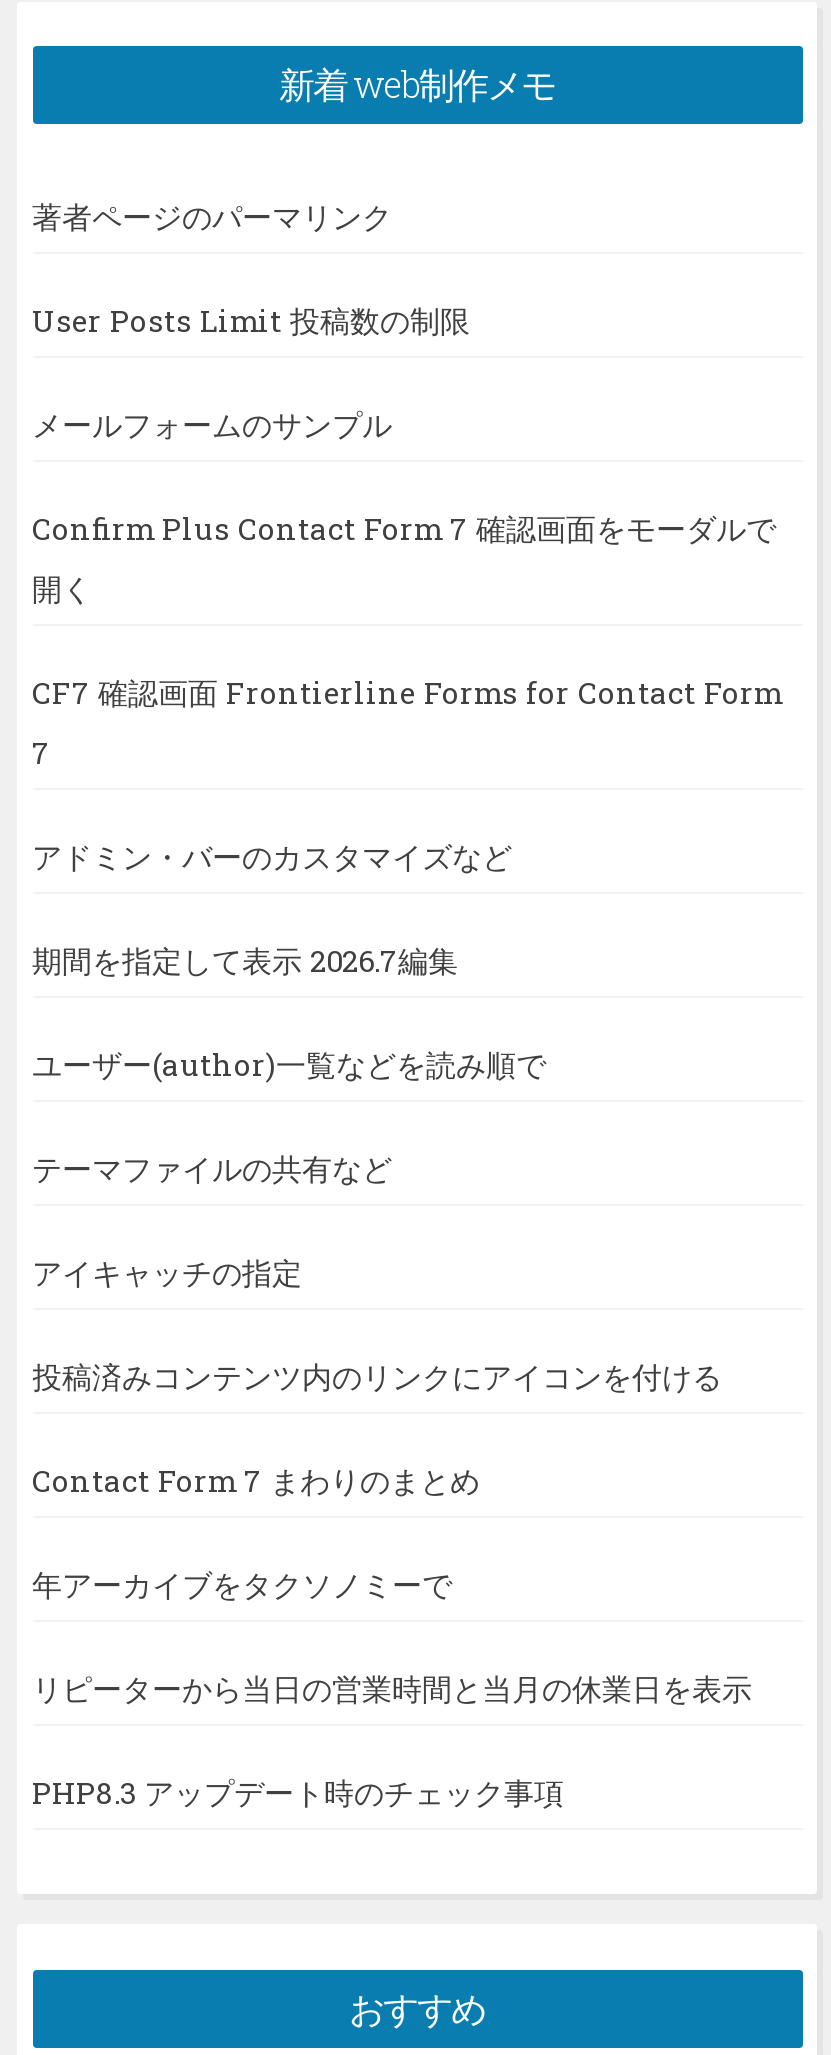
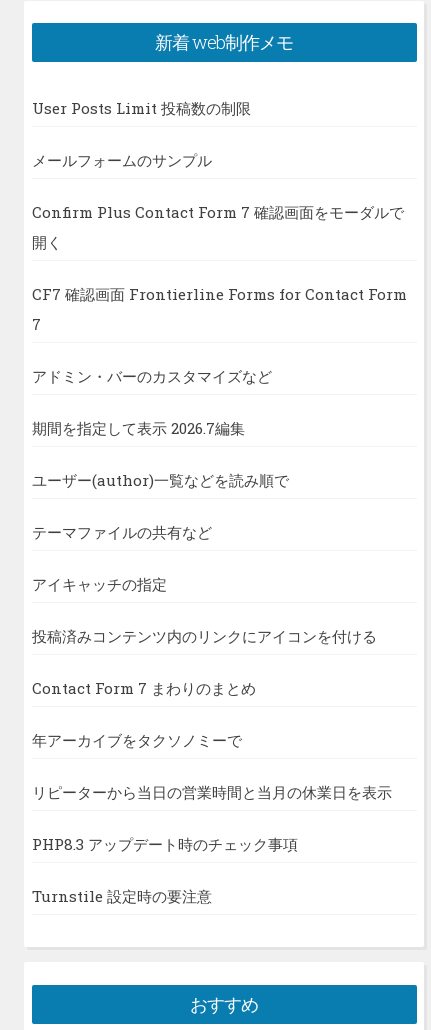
[32,196,392,236] 著者ページのパーマリンク -> none
moved [32,300,782,1812] -> [31,98,406,854]: User Posts Limit 投稿数の制限 | メールフォームのサンプル | Confirm Plus Contact Form 7 確認画面をモーダルで | ... | リピーターから当日の営業時間と当月の休業日を表示 | PHP8.3 アップデート時のチェック事項
none -> [31,886,211,906] Turnstile 設定時の要注意

